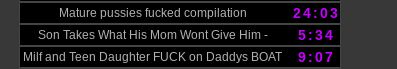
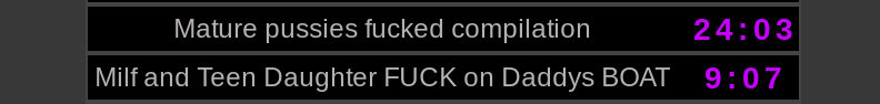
[38,27,334,43] Son Takes What His Mom Wont Give Him - | 5:34 -> none

